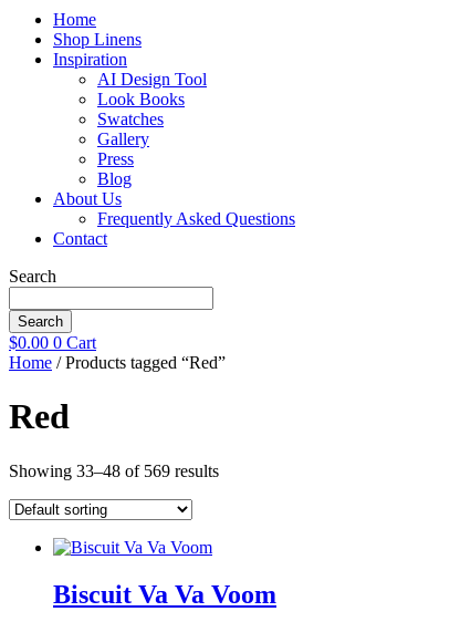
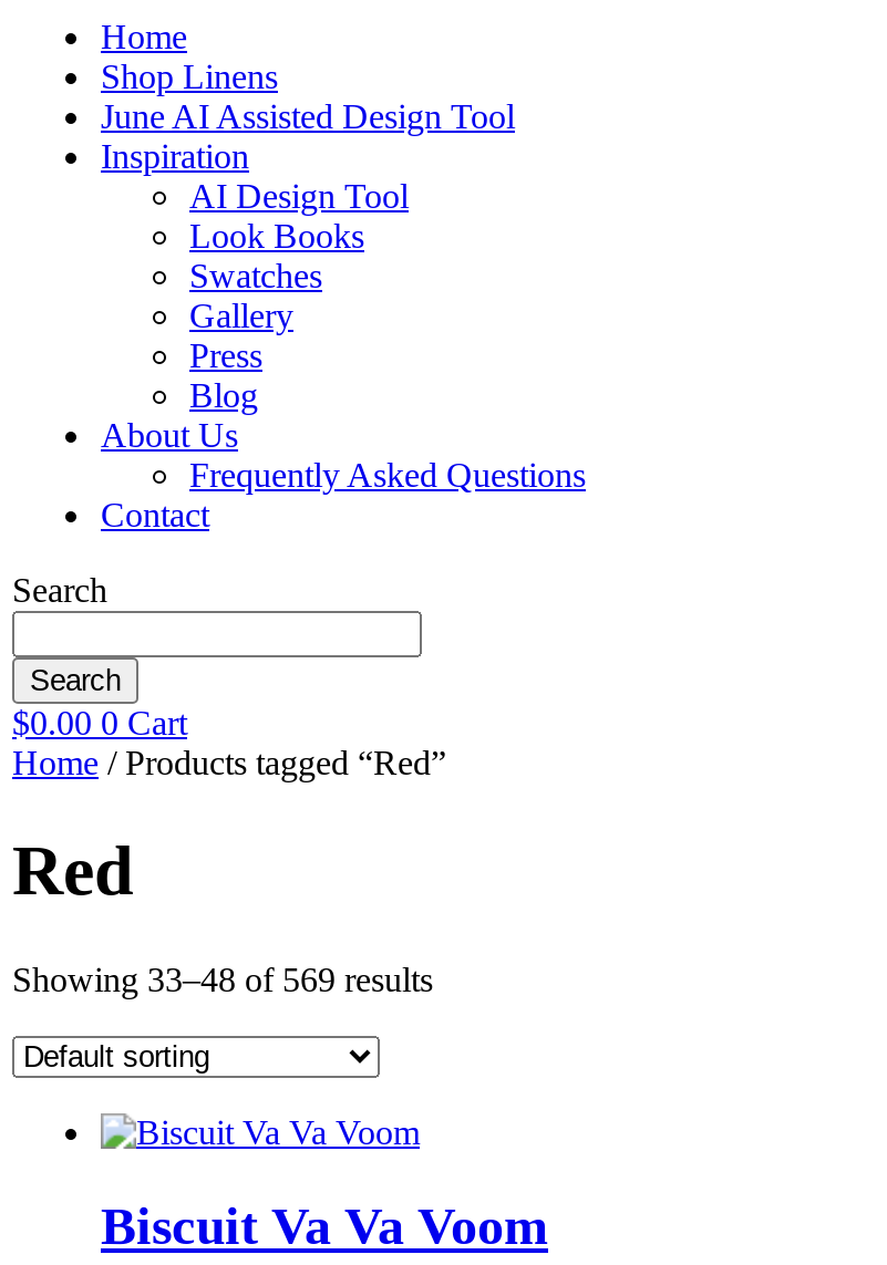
none -> [101,97,515,135] June AI Assisted Design Tool

